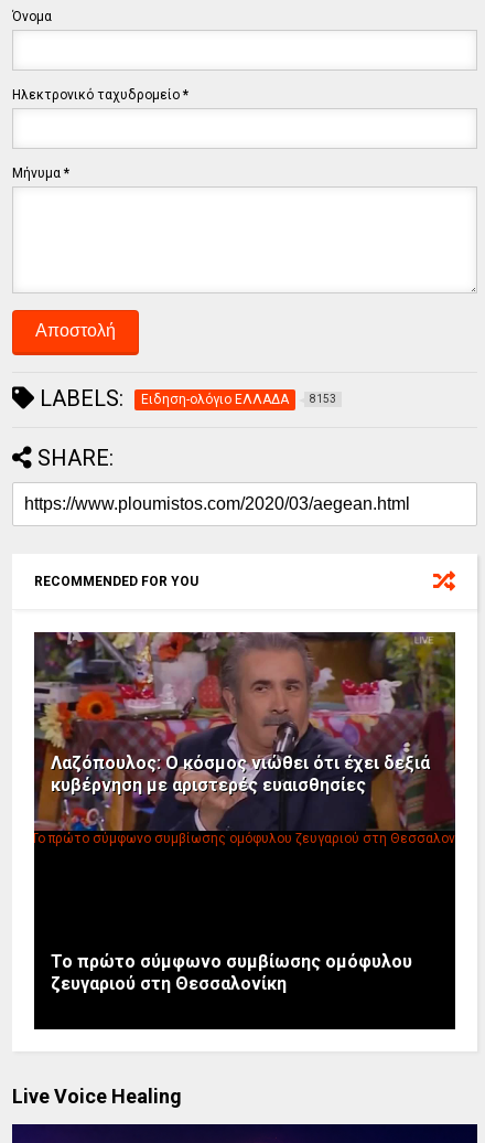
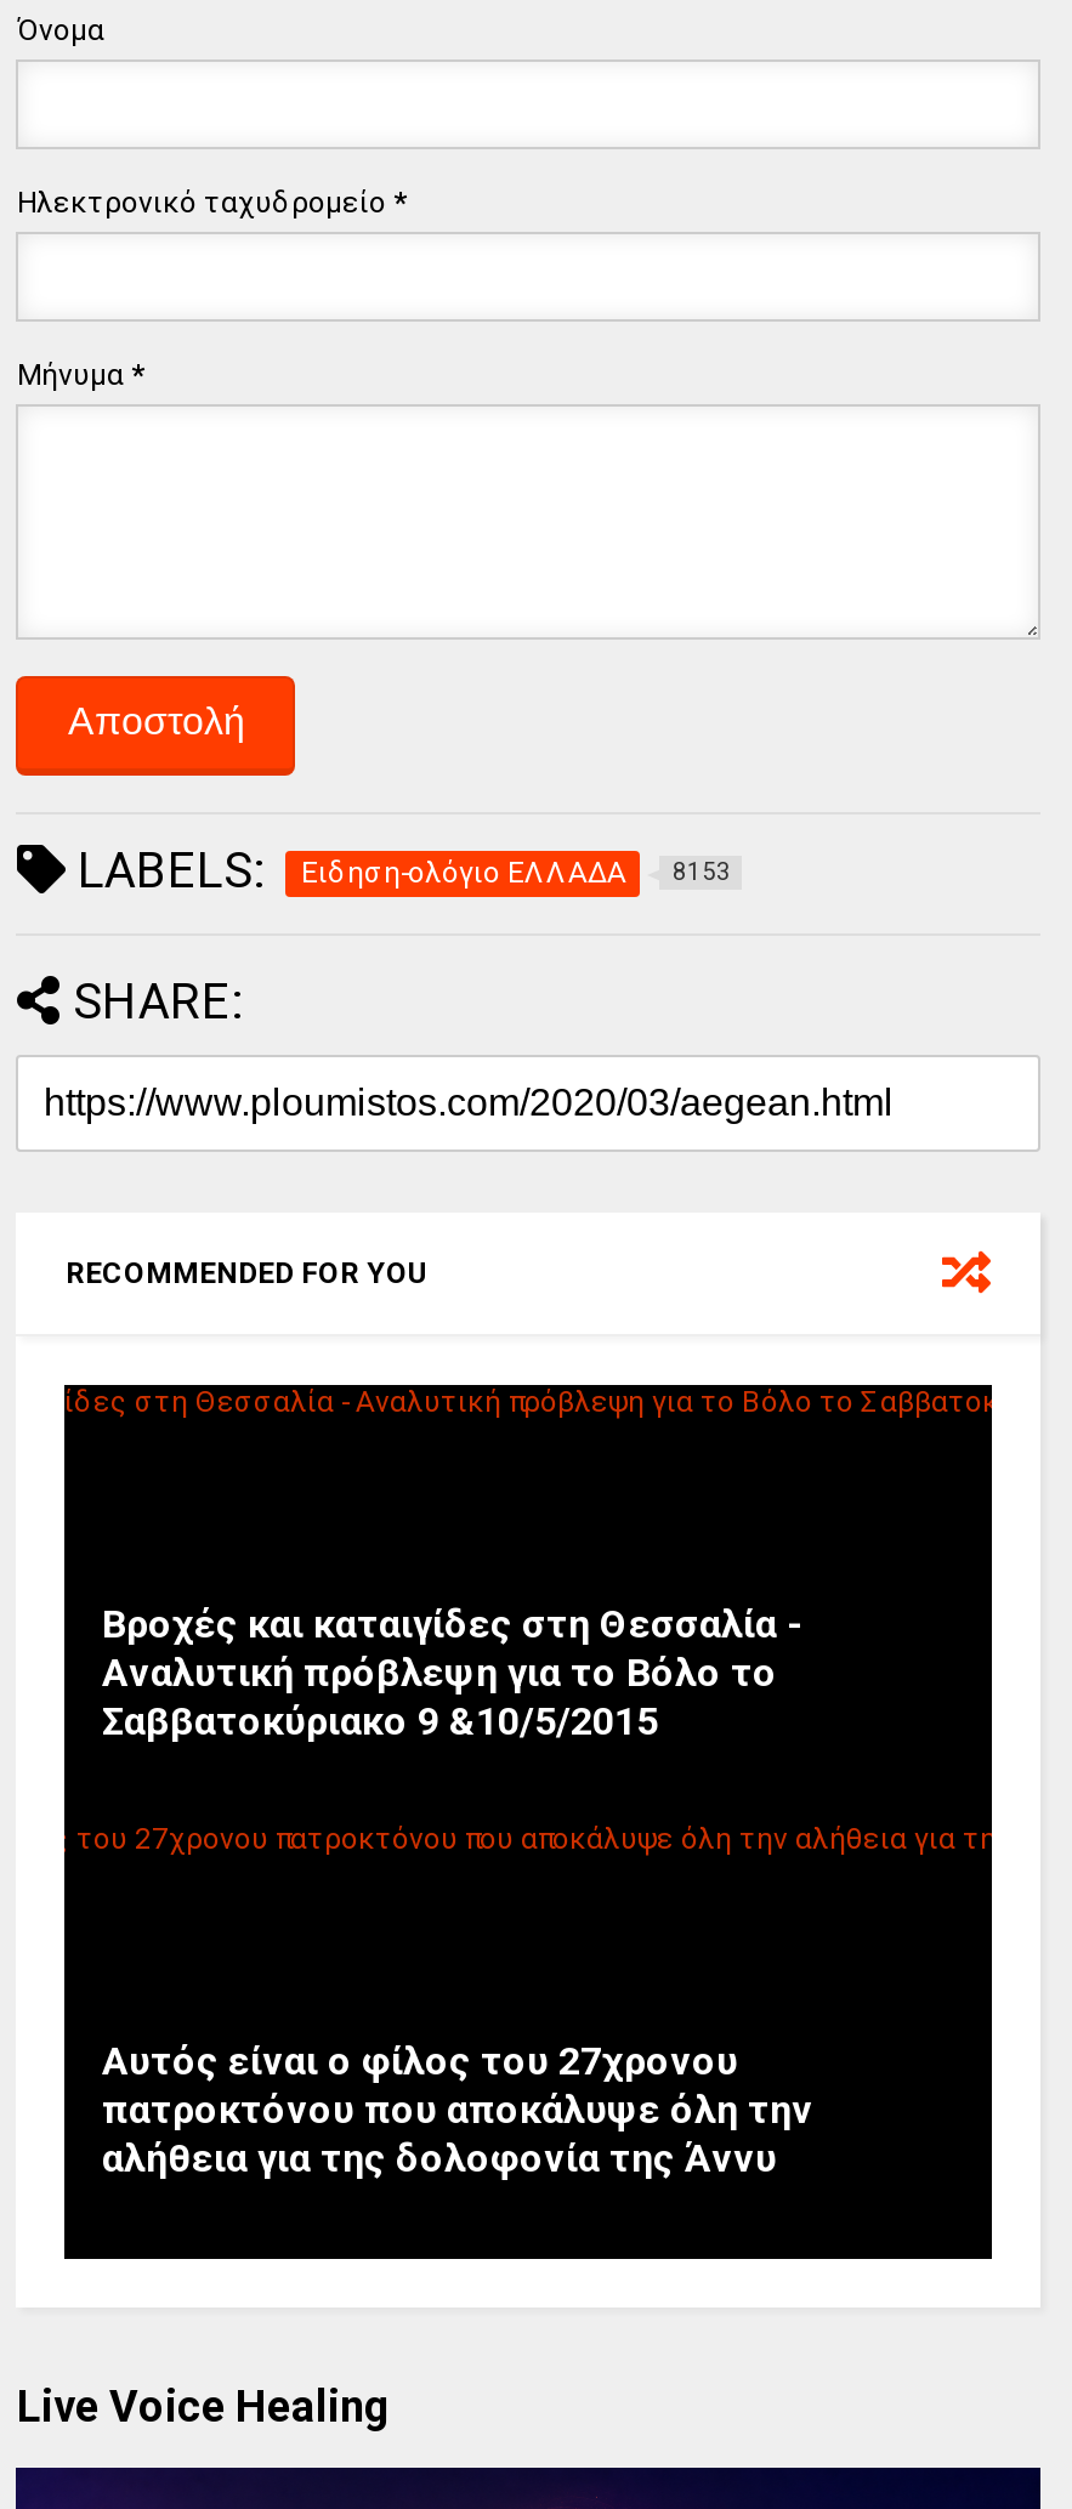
[33,631,456,846] [image] | Λαζόπουλος: Ο κόσμος νιώθει ότι έχει δεξιά | κυβέρνηση με αριστερές ευαισθησίες -> [62,1383,994,1856] [image] | Βροχές και καταιγίδες στη Θεσσαλία - | Αναλυτική πρόβλεψη για το Βόλο το | Σαββατοκύριακο 9 &10/5/2015
[51,951,413,994] Το πρώτο σύμφωνο συμβίωσης ομόφυλου | ζευγαριού στη Θεσσαλονίκη -> [102,2037,813,2181] Αυτός είναι ο φίλος του 27χρονου | πατροκτόνου που αποκάλυψε όλη την | αλήθεια για της δολοφονία της Άννυ

